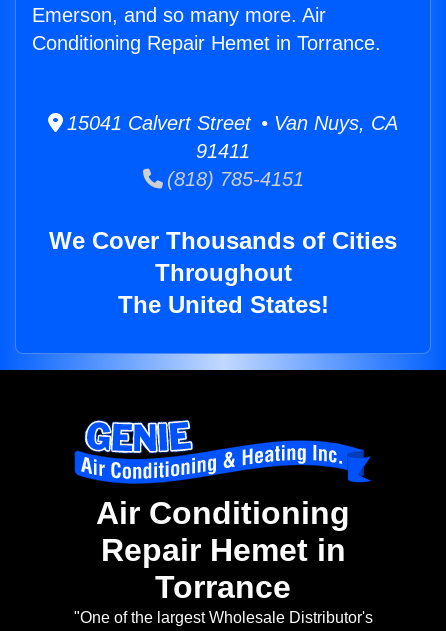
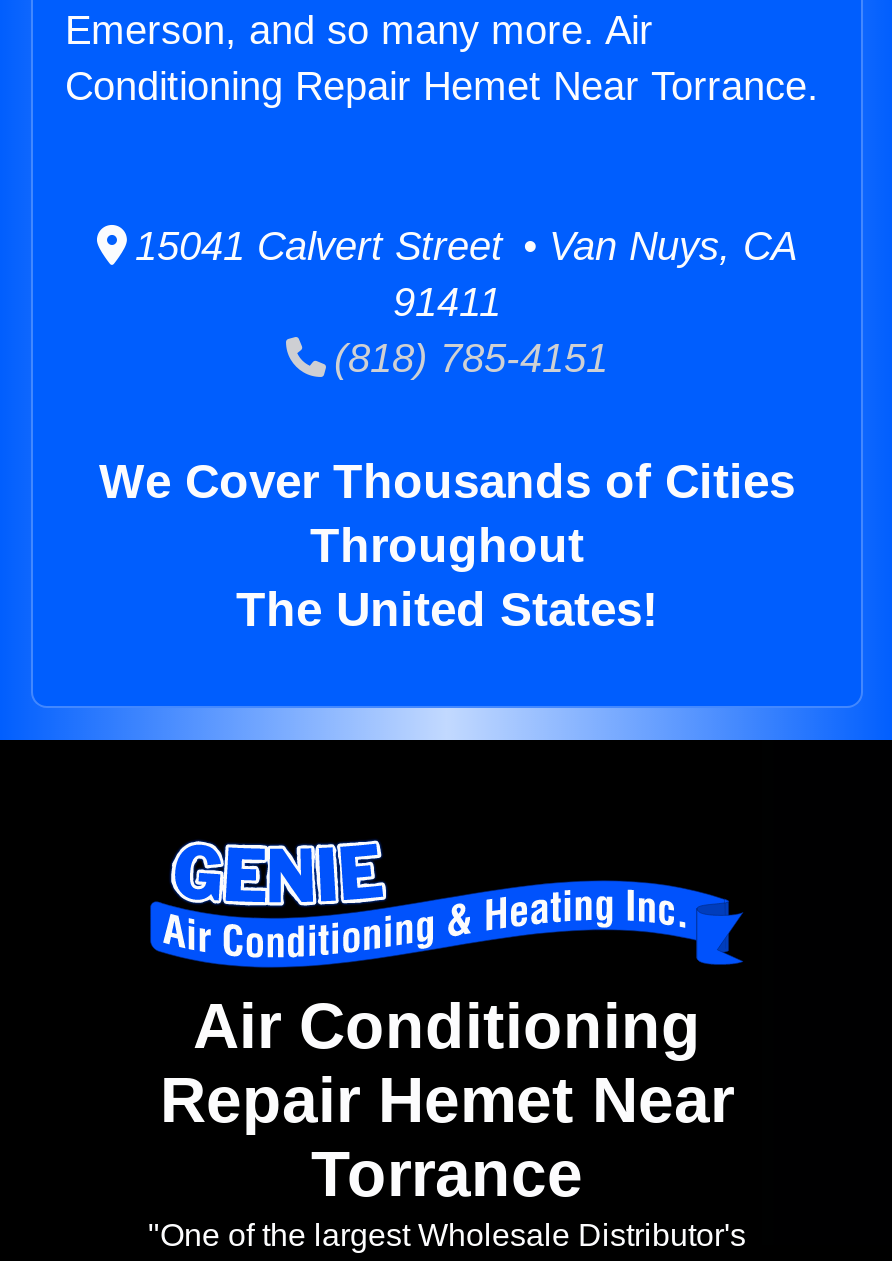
[32,32,381,54] Conditioning Repair Hemet in Torrance. -> [65,64,819,108] Conditioning Repair Hemet Near Torrance.
[100,532,345,568] Repair Hemet in -> [160,1065,734,1137] Repair Hemet Near

